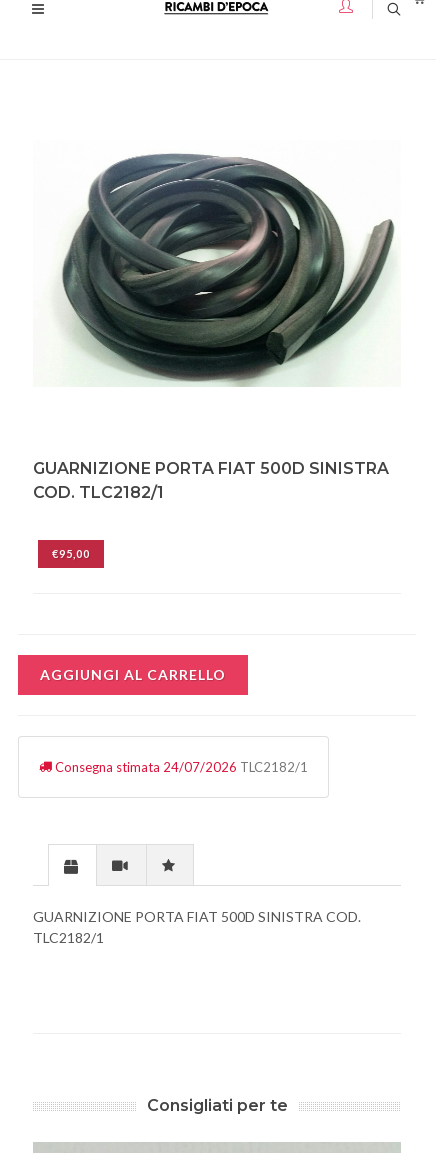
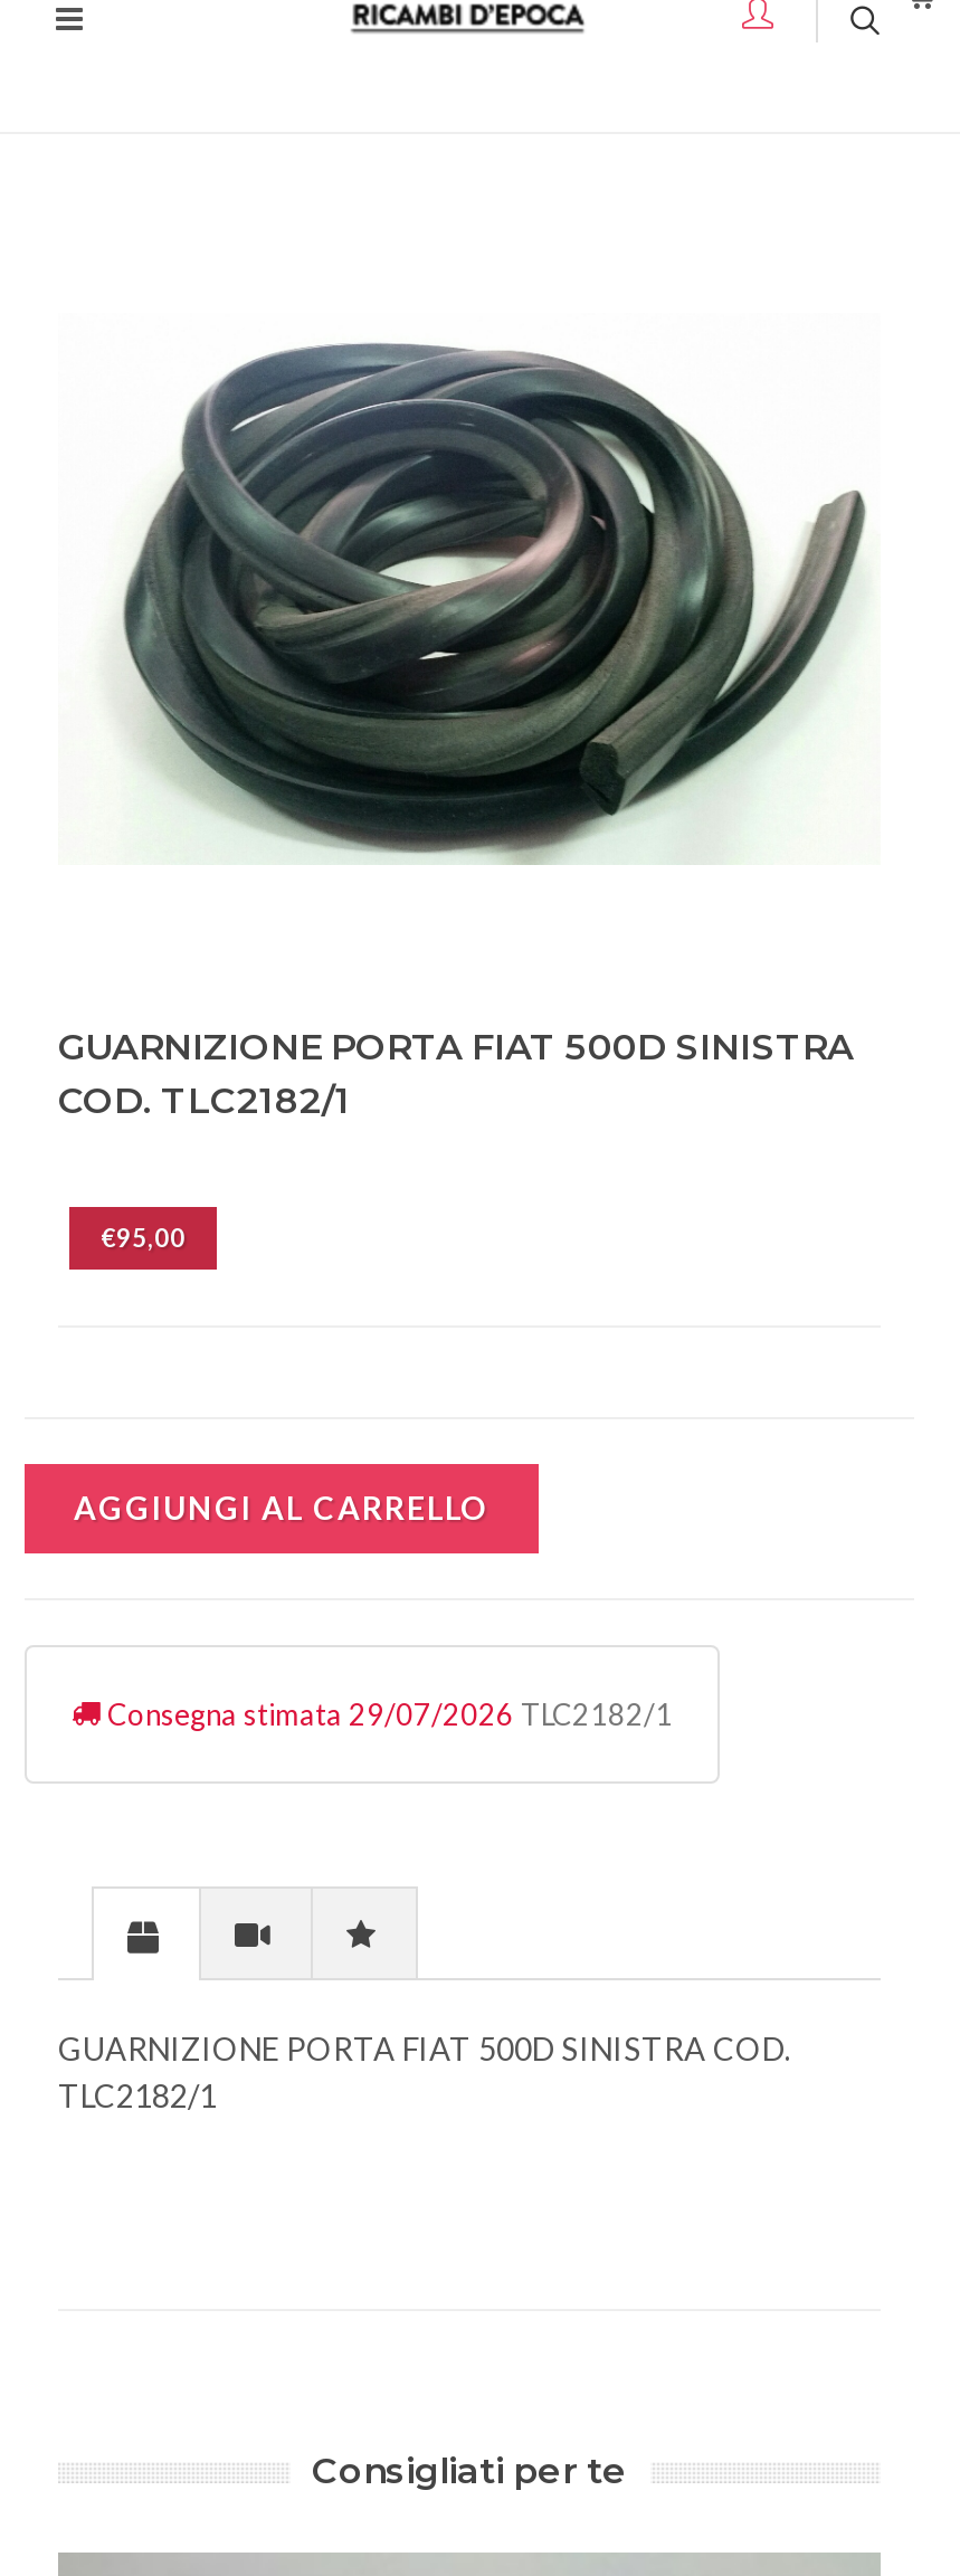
[52,759,308,775] Consegna stimata 24/07/2026 TLC2182/1 -> [101,1696,673,1732] Consegna stimata 29/07/2026 TLC2182/1

